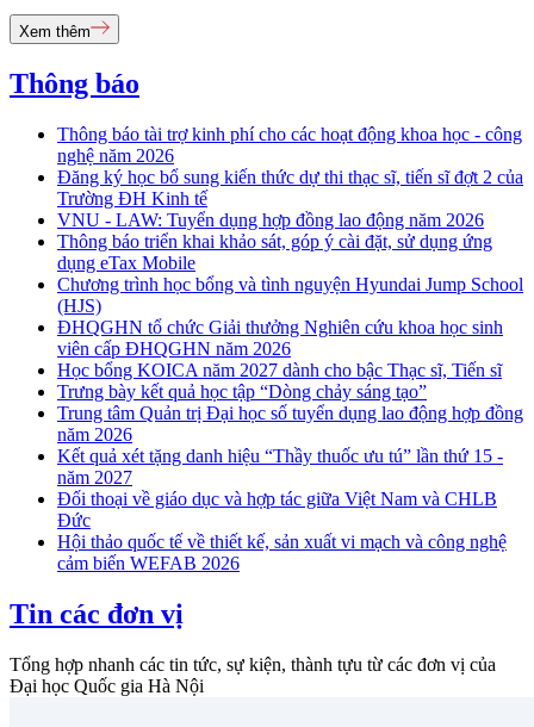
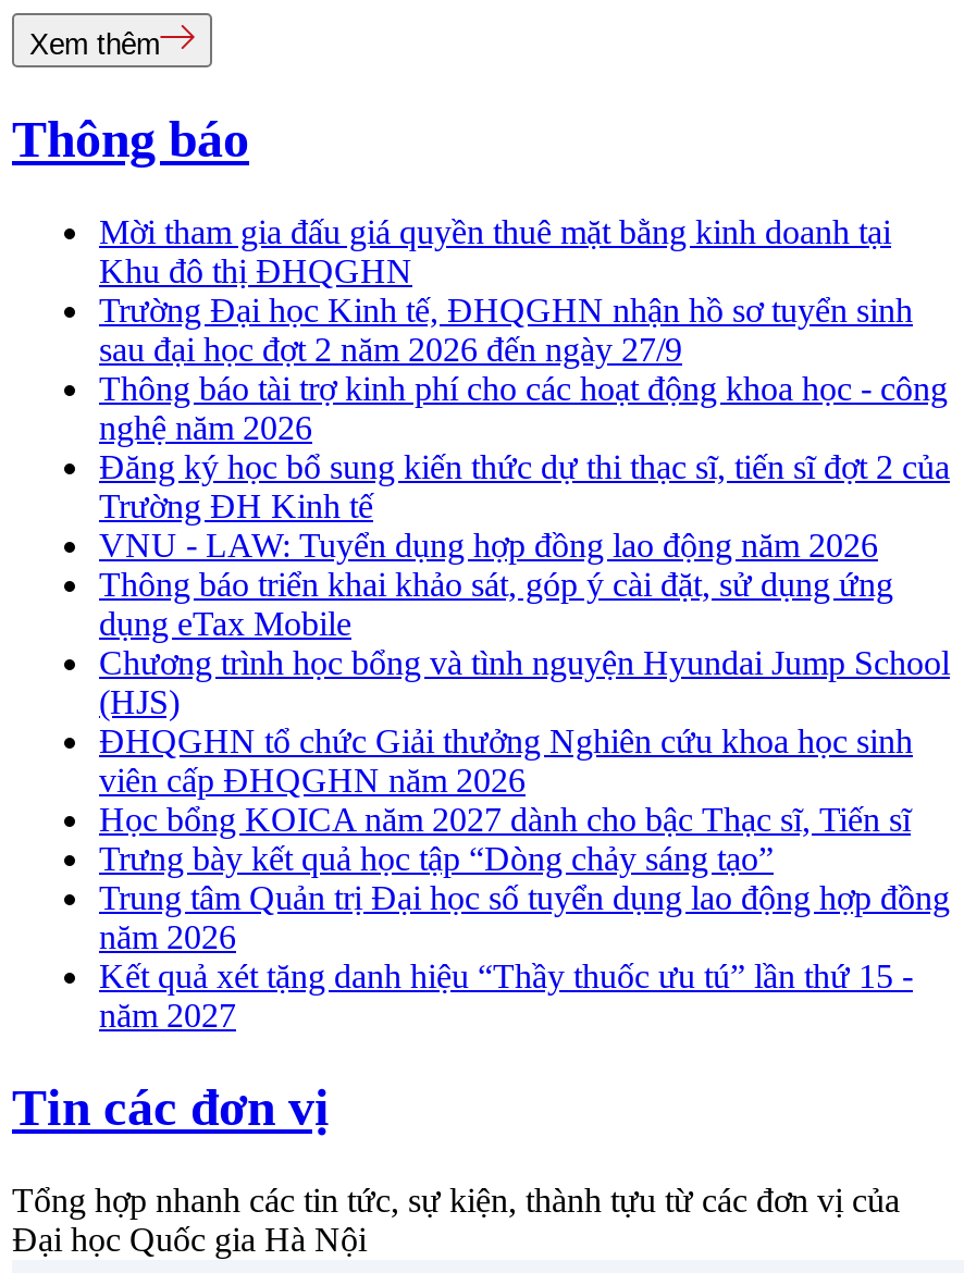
none -> [99,214,913,368] Mời tham gia đấu giá quyền thuê mặt bằng kinh doanh tại | Khu đô thị ĐHQGHN | Trường Đại học Kinh tế, ĐHQGHN nhận hồ sơ tuyển sinh | sau đại học đợt 2 năm 2026 đến ngày 27/9
moved [57,124,523,488] -> [99,370,950,1034]: Thông báo tài trợ kinh phí cho các hoạt động khoa học - công | nghệ năm 2026 | Đăng ký học bổ sung kiến thức dự thi thạc sĩ, tiến sĩ đợt 2 của | ... | Kết quả xét tặng danh hiệu “Thầy thuốc ưu tú” lần thứ 15 - | năm 2027
[57,489,507,573] Đối thoại về giáo dục và hợp tác giữa Việt Nam và CHLB | Đức | Hội thảo quốc tế về thiết kế, sản xuất vi mạch và công nghệ | cảm biến WEFAB 2026 -> none

